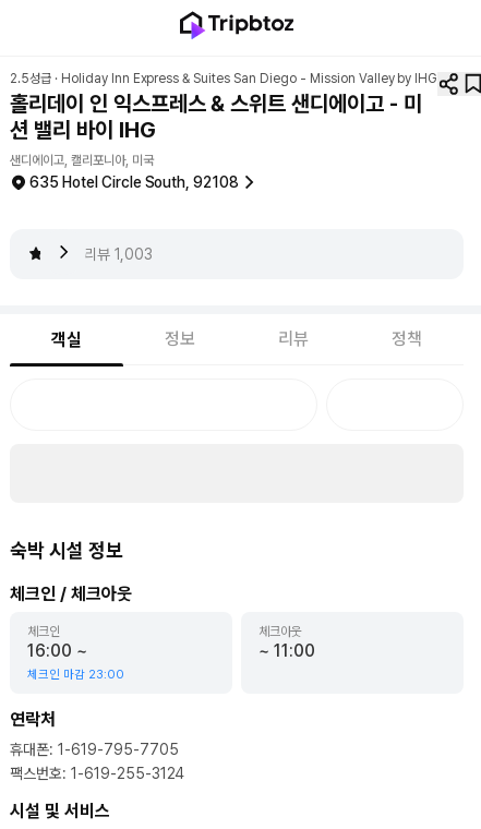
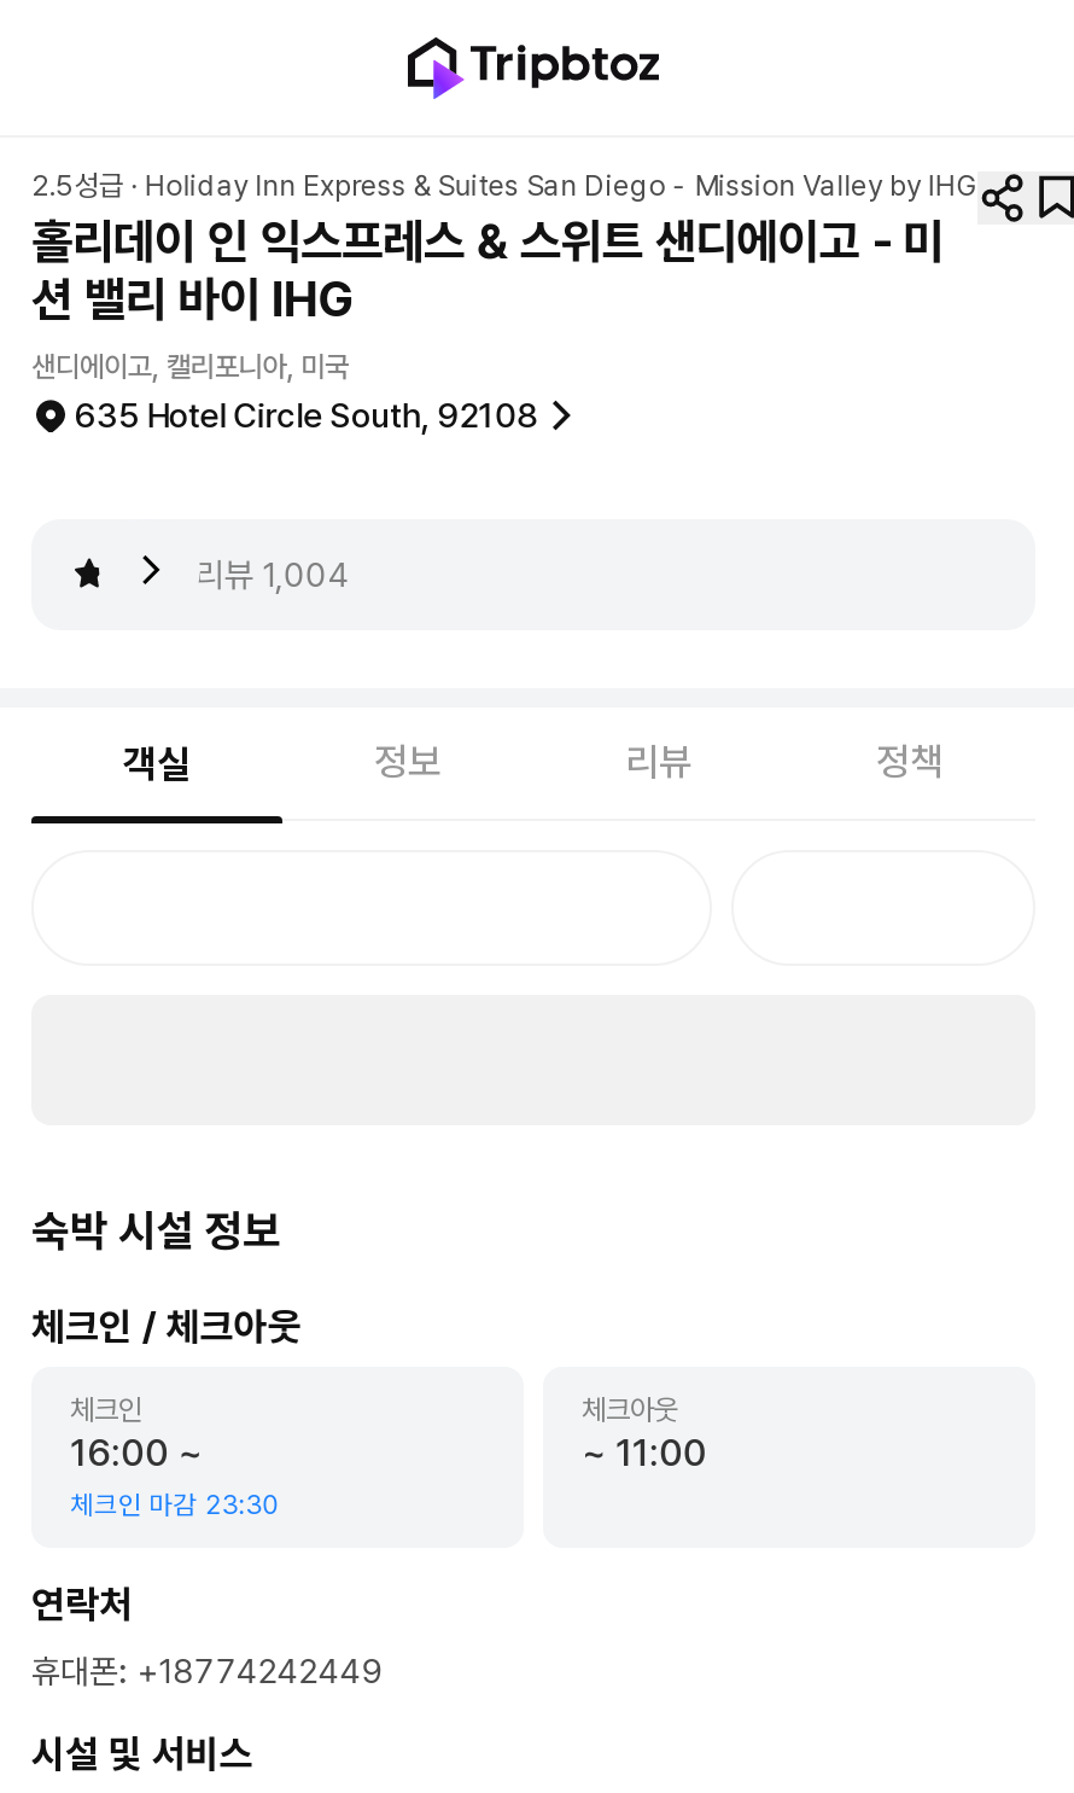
[84,245,152,263] 리뷰 1,003 -> [195,555,349,594] 리뷰 1,004
[27,668,124,682] 체크인 마감 23:00 -> [70,1490,282,1521] 체크인 마감 23:30
[10,741,185,782] 휴대폰: 1-619-795-7705 | 팩스번호: 1-619-255-3124 -> [31,1652,383,1690] 휴대폰: +18774242449

